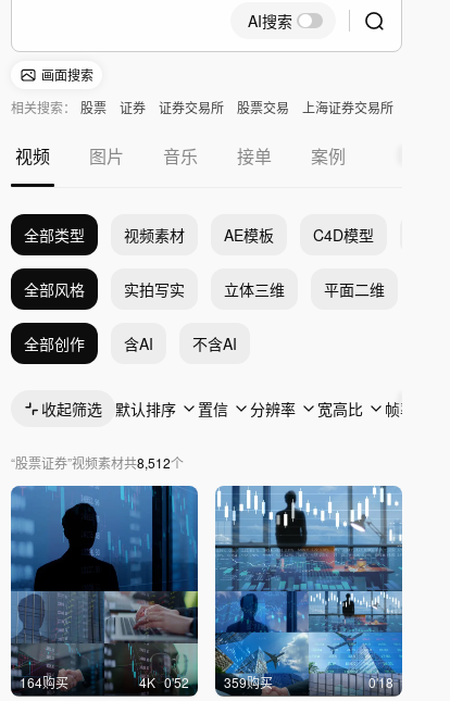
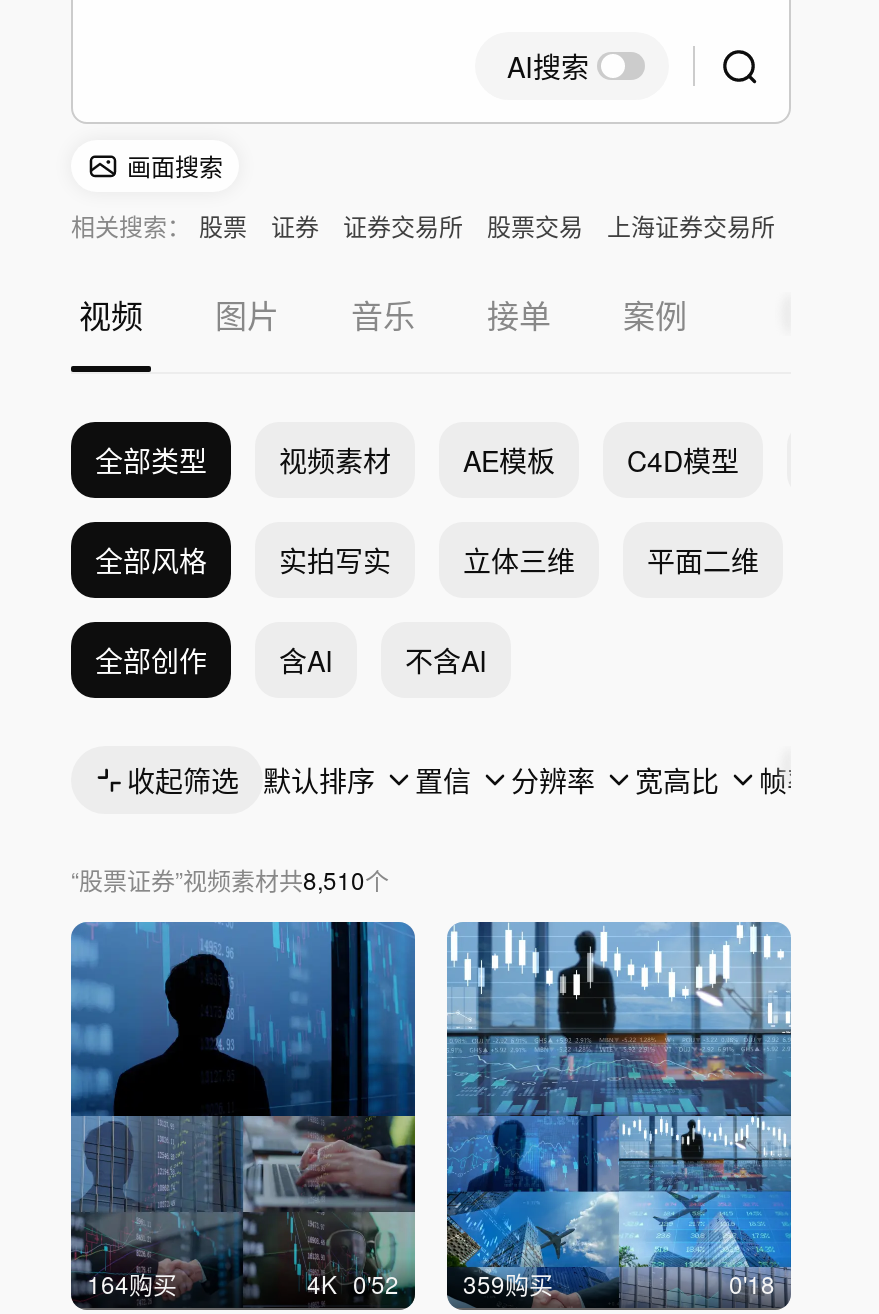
[11,453,184,472] “股票证券”视频素材共8,512个 -> [71,862,389,896] “股票证券”视频素材共8,510个

